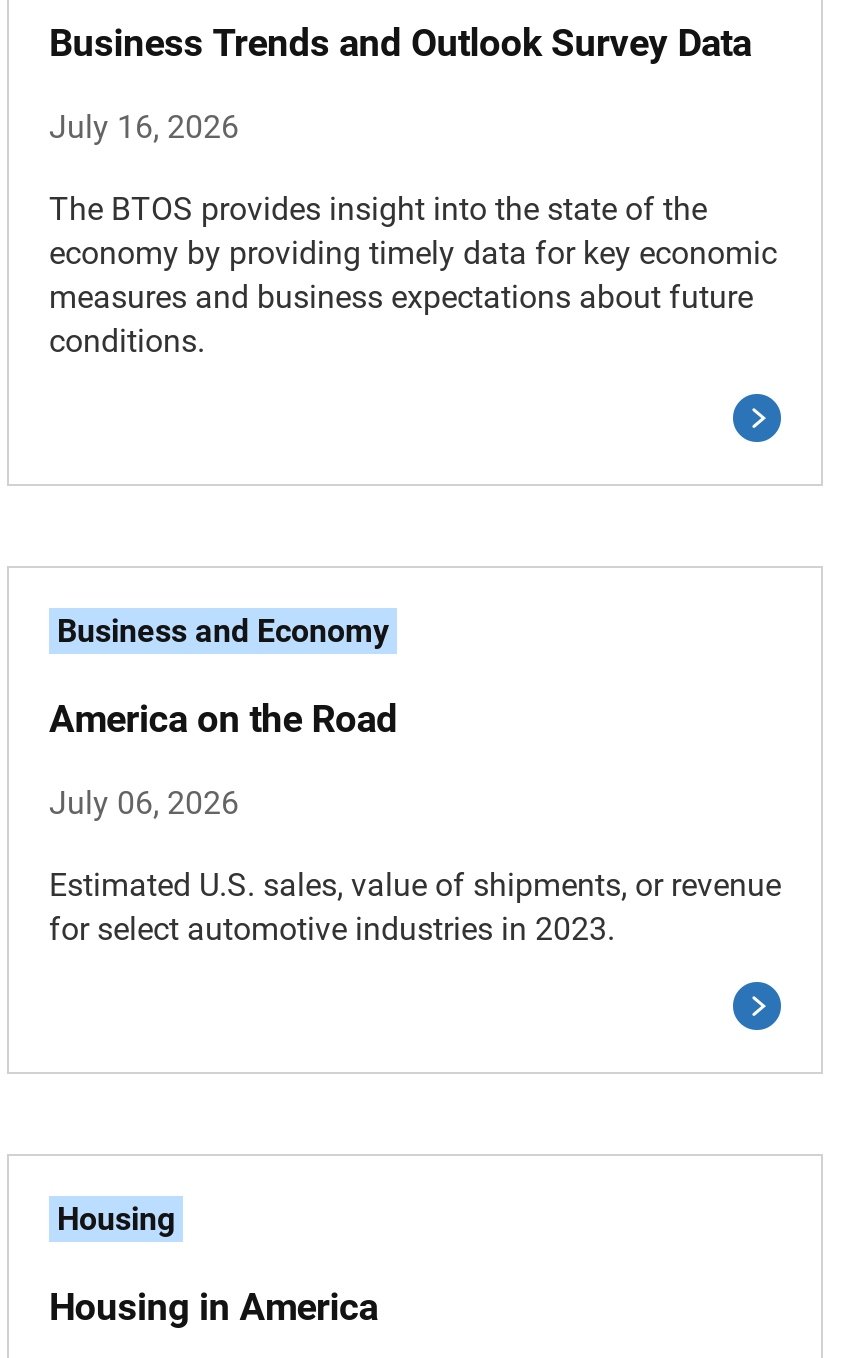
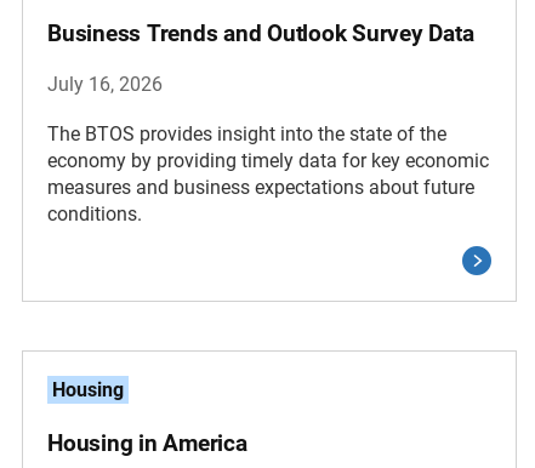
[49,612,781,948] Business and Economy | America on the Road | July 06, 2026 | Estimated U.S. sales, value of shipments, or revenue | for select automotive industries in 2023. -> none

